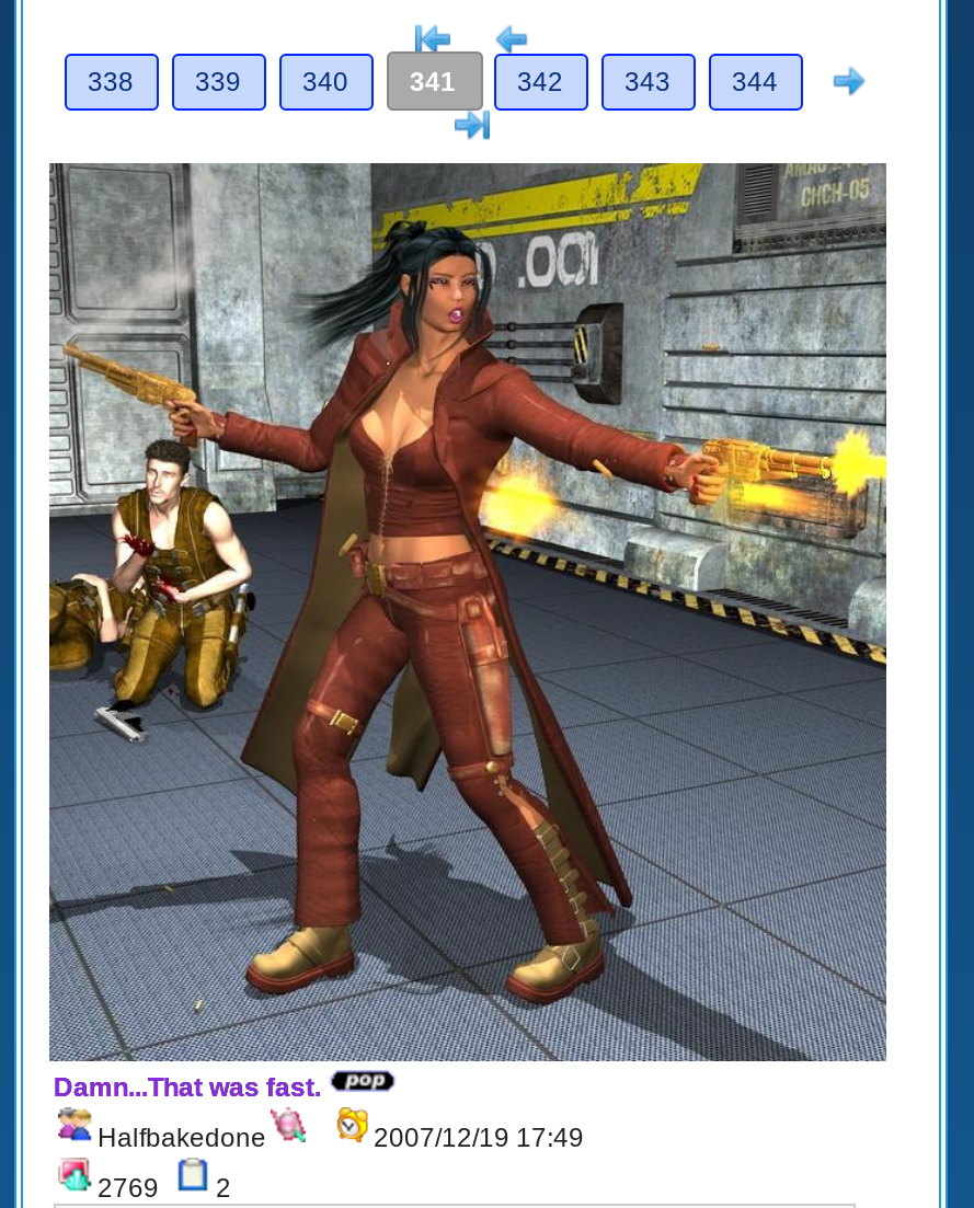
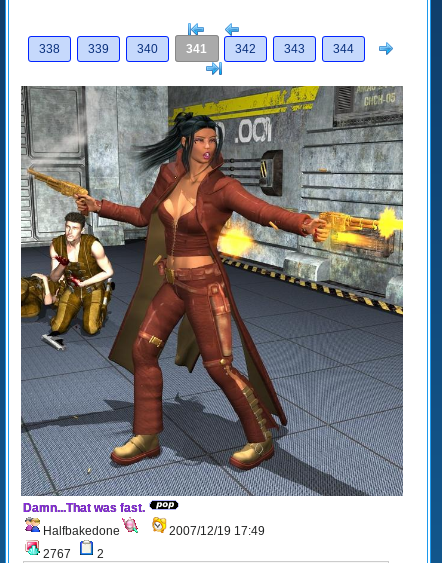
[98,1173,257,1203] 2769 2 -> [43,547,116,561] 2767 2

